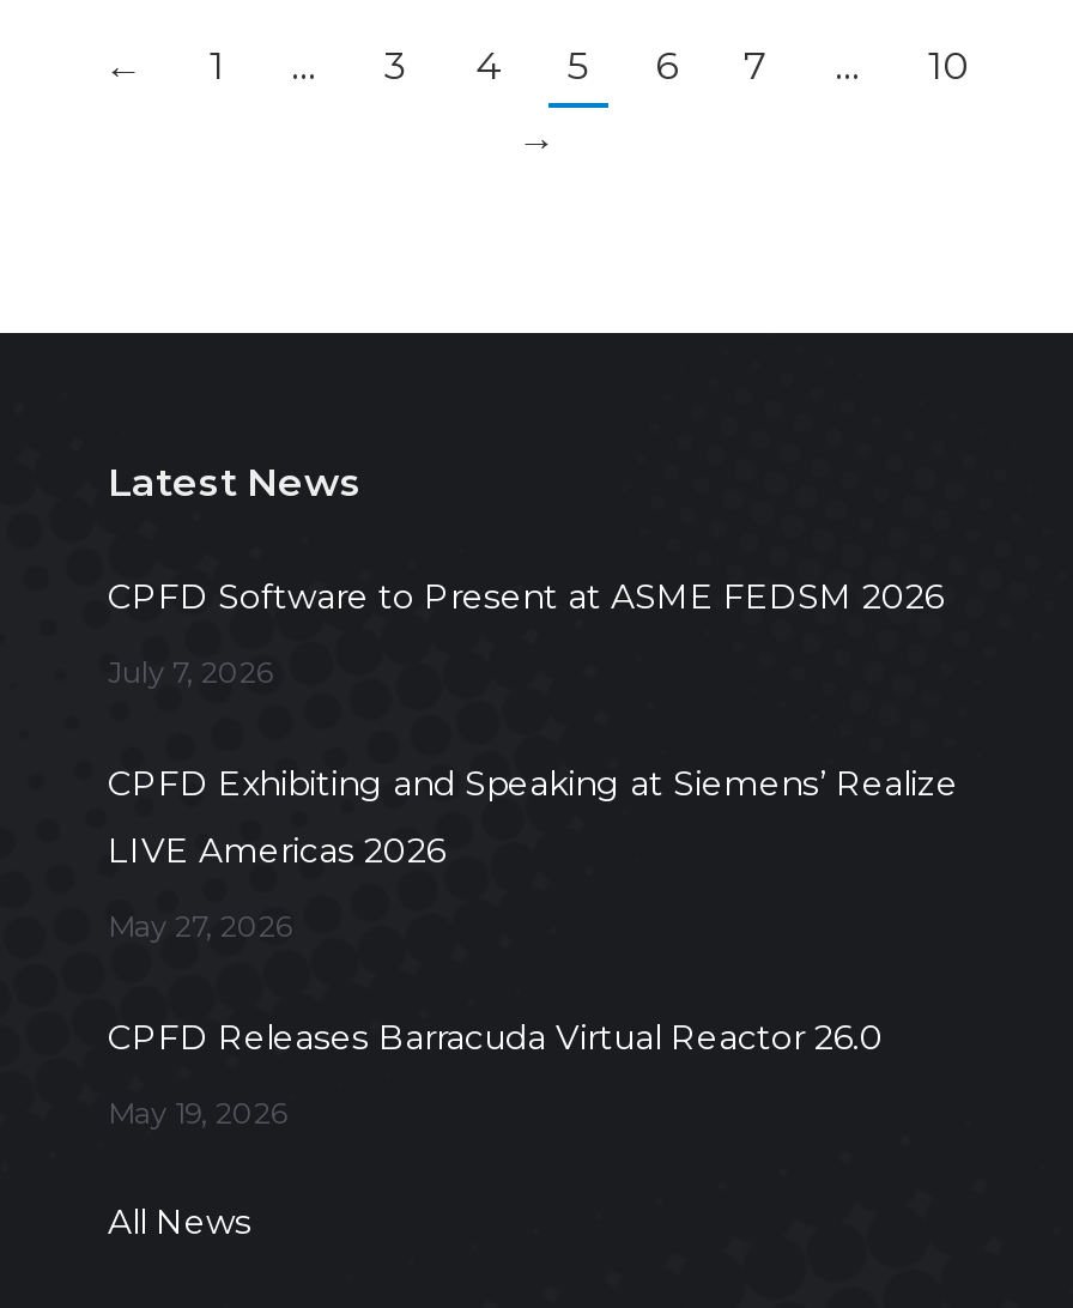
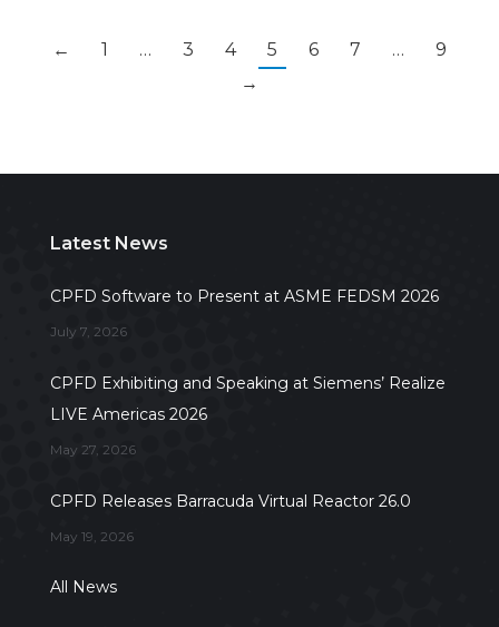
[928,43,969,88] 10 -> [436,39,447,60] 9

